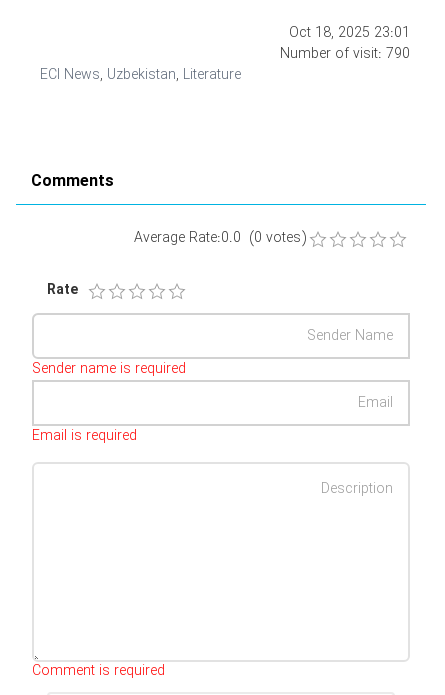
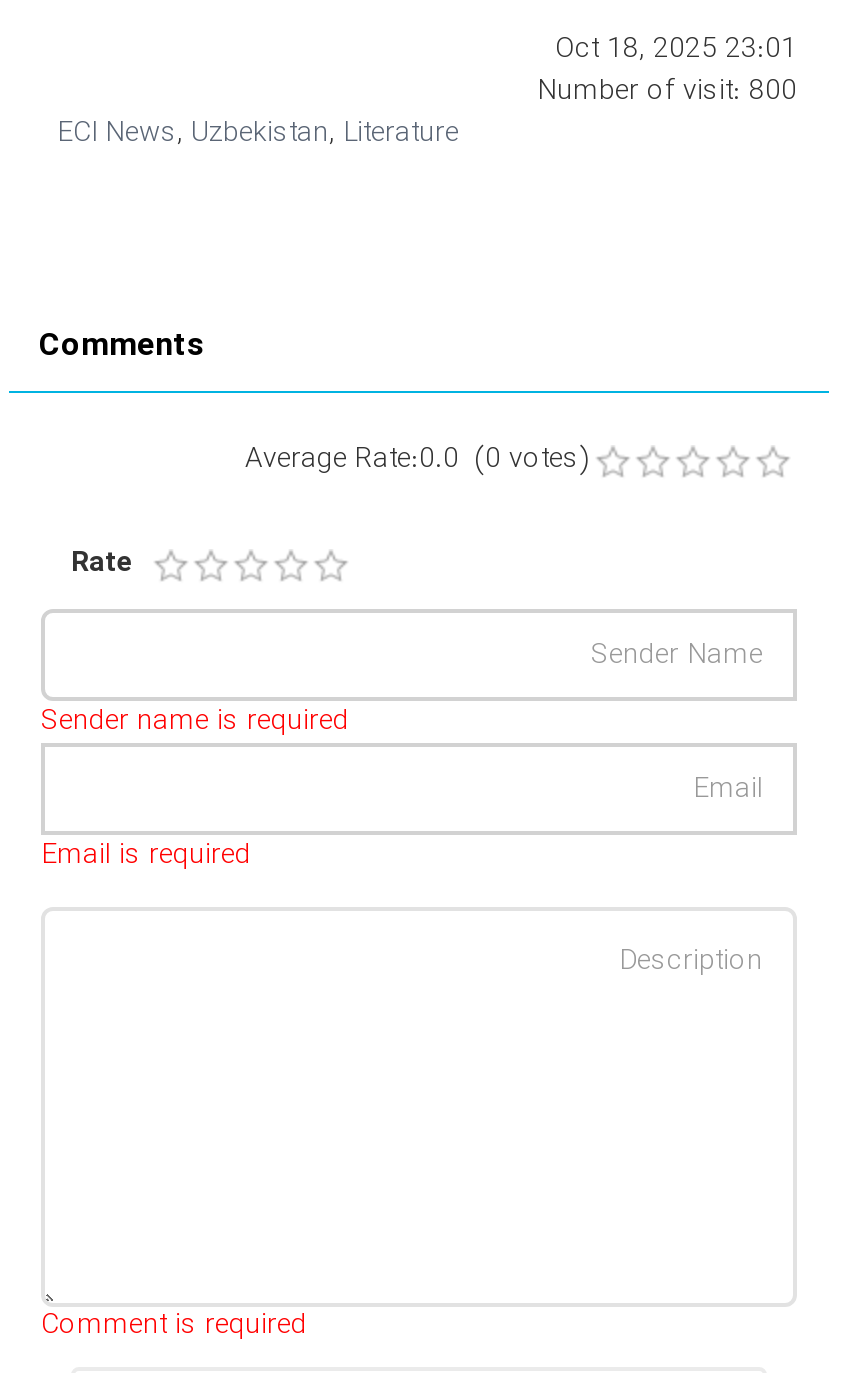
[280,43,410,65] Number of visit: 790 -> [537,69,797,113] Number of visit: 800

